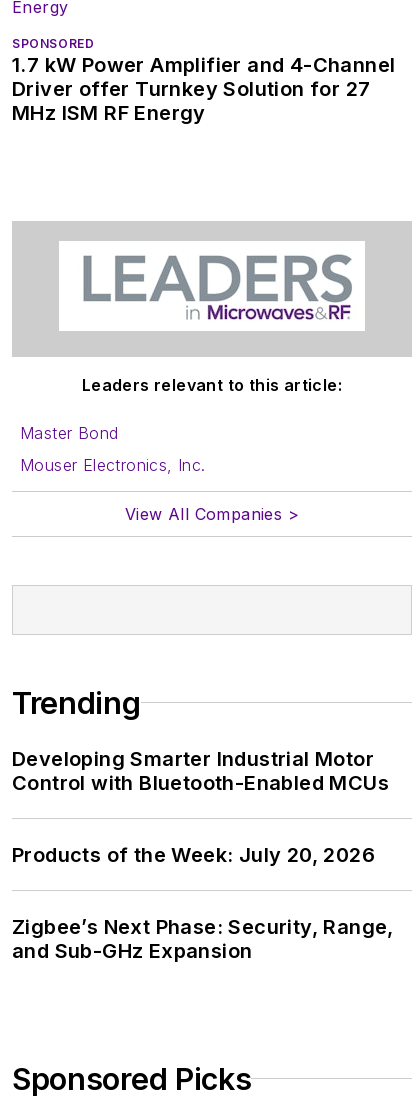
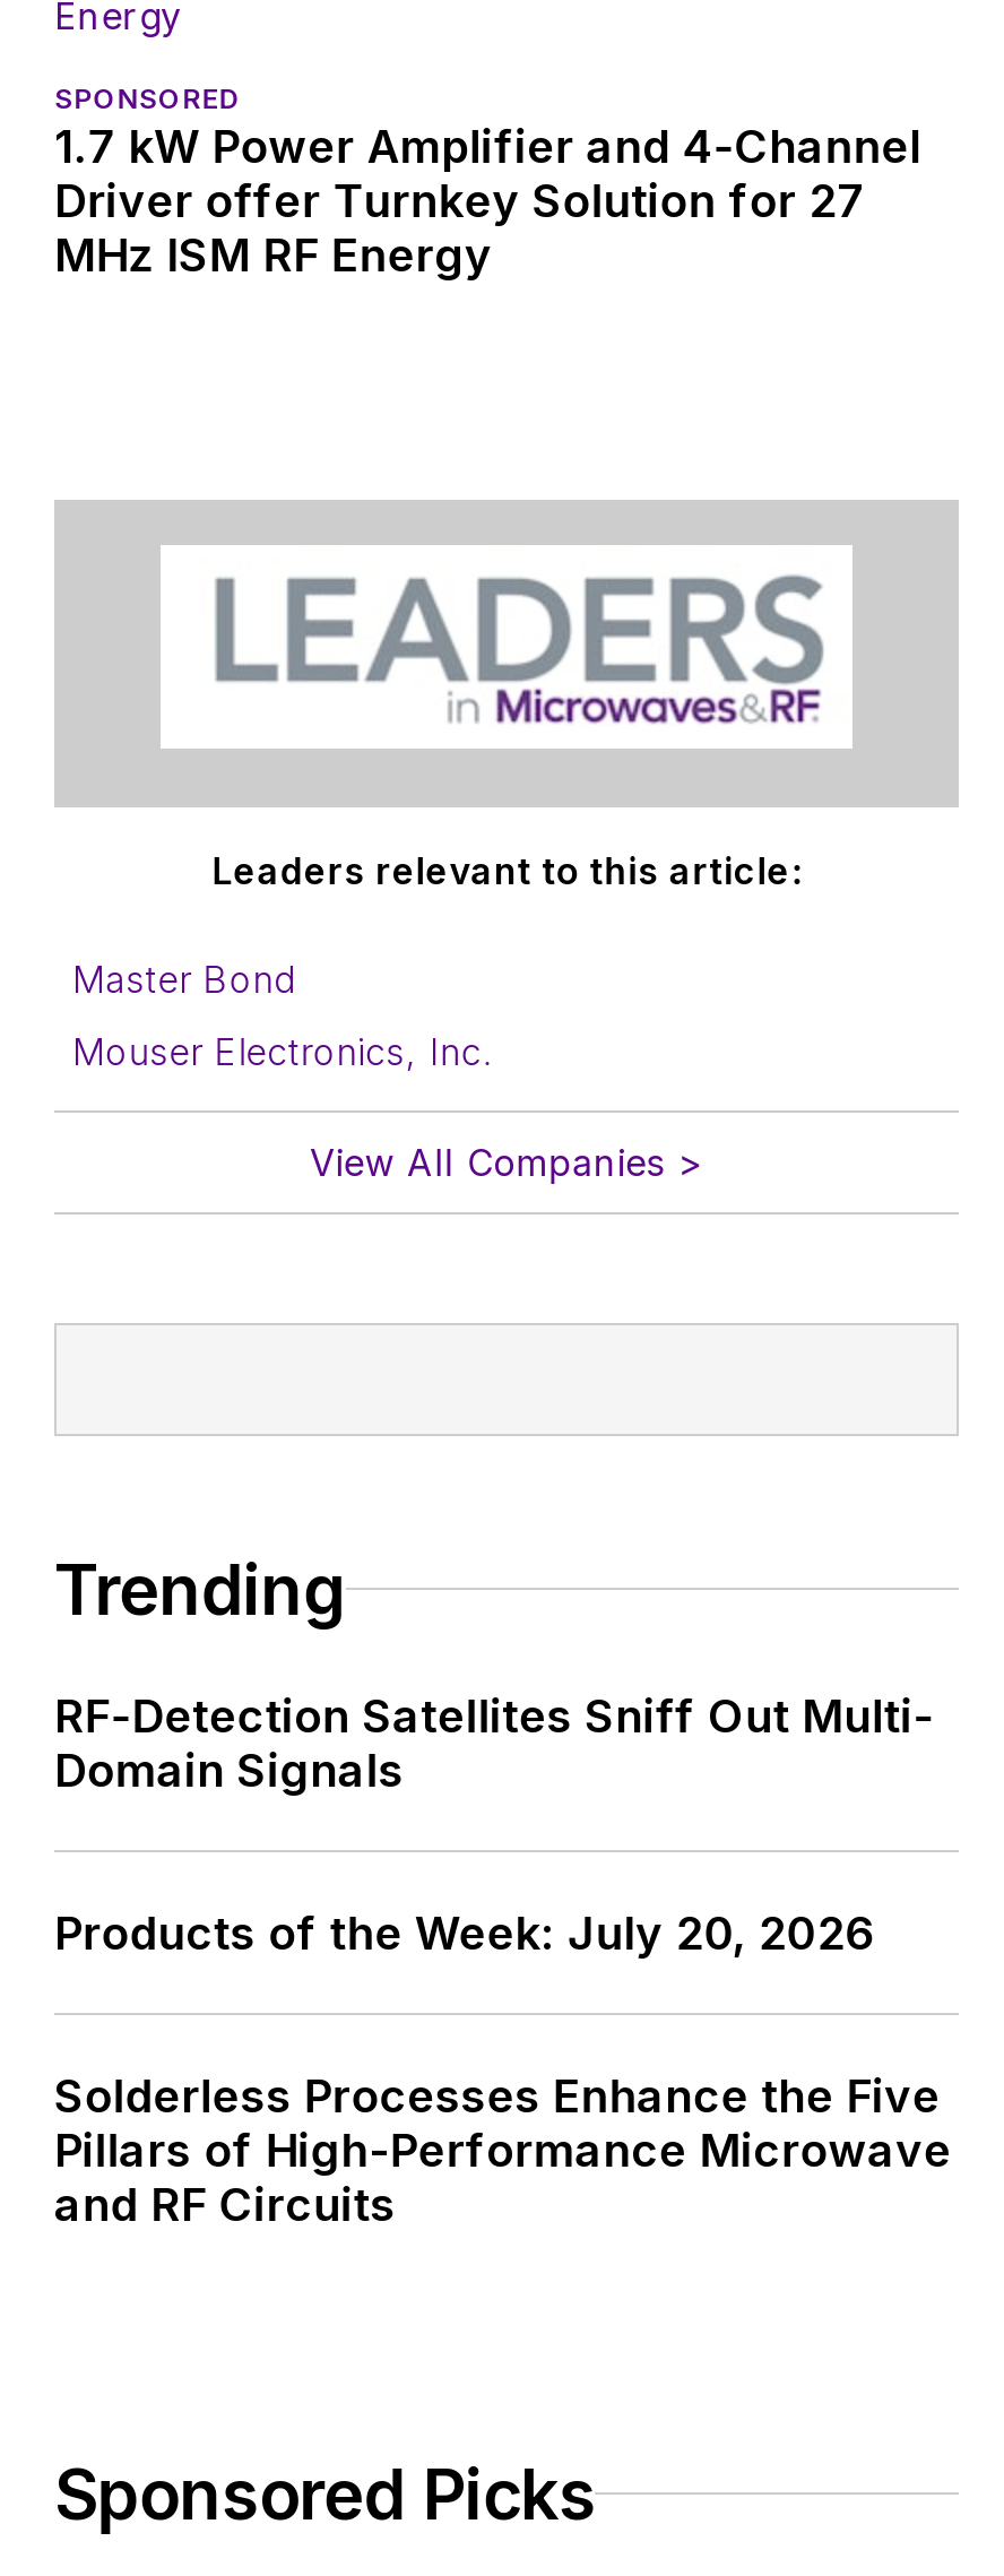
[12,747,389,795] Developing Smarter Industrial Motor | Control with Bluetooth-Enabled MCUs -> [54,1689,934,1797] RF-Detection Satellites Sniff Out Multi- | Domain Signals
[12,915,394,963] Zigbee’s Next Phase: Security, Range, | and Sub-GHz Expansion -> [54,2068,952,2231] Solderless Processes Enhance the Five | Pillars of High-Performance Microwave | and RF Circuits

